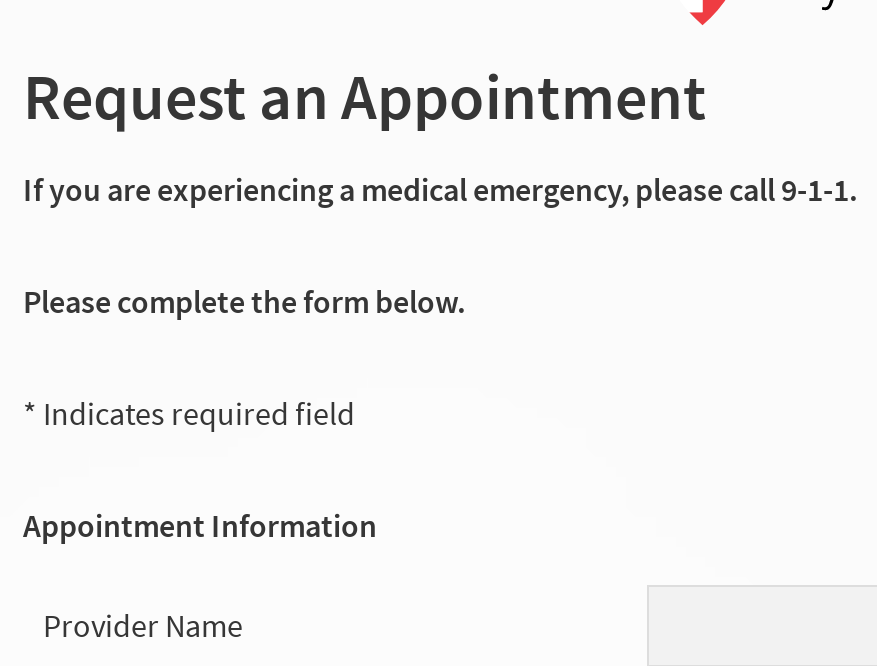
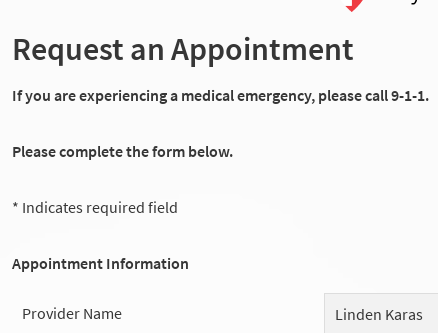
none -> [335,304,423,324] Linden Karas

